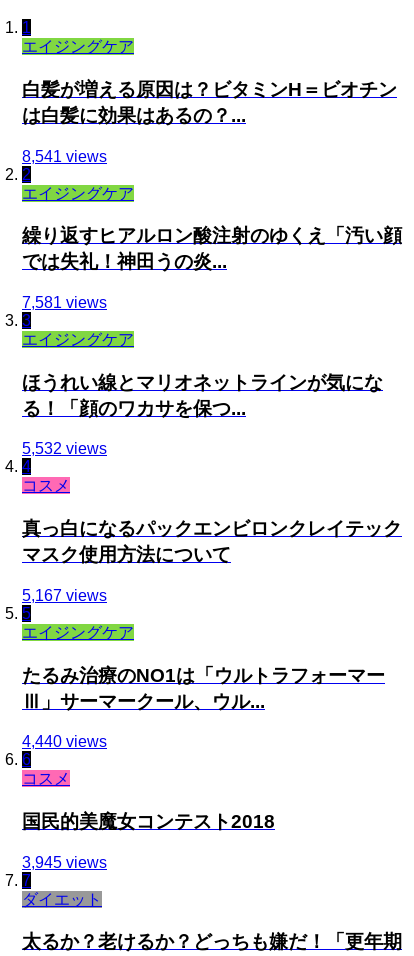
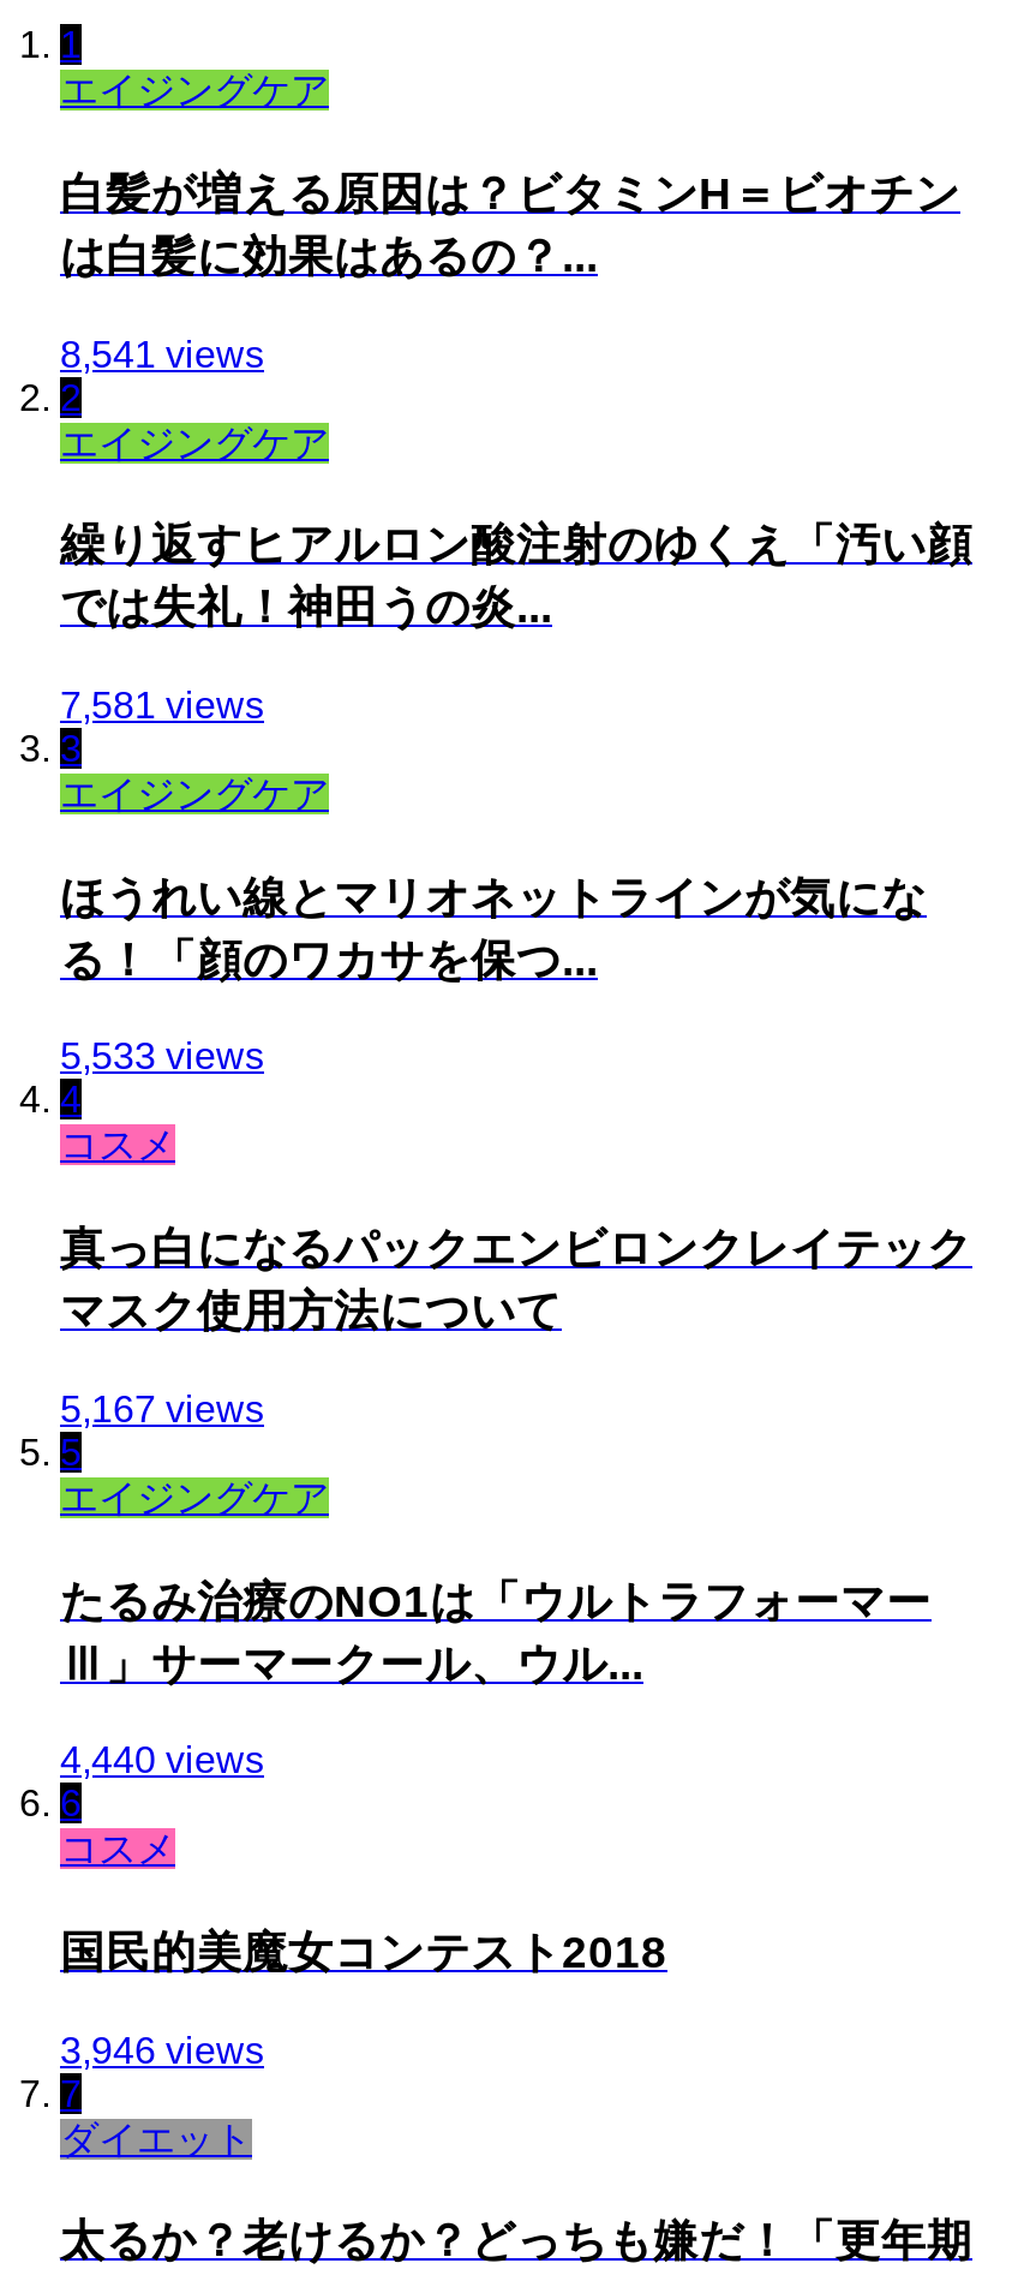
[22,440,107,457] 5,532 views -> [60,1036,264,1077] 5,533 views
[22,854,107,871] 3,945 views -> [60,2029,264,2070] 3,946 views

